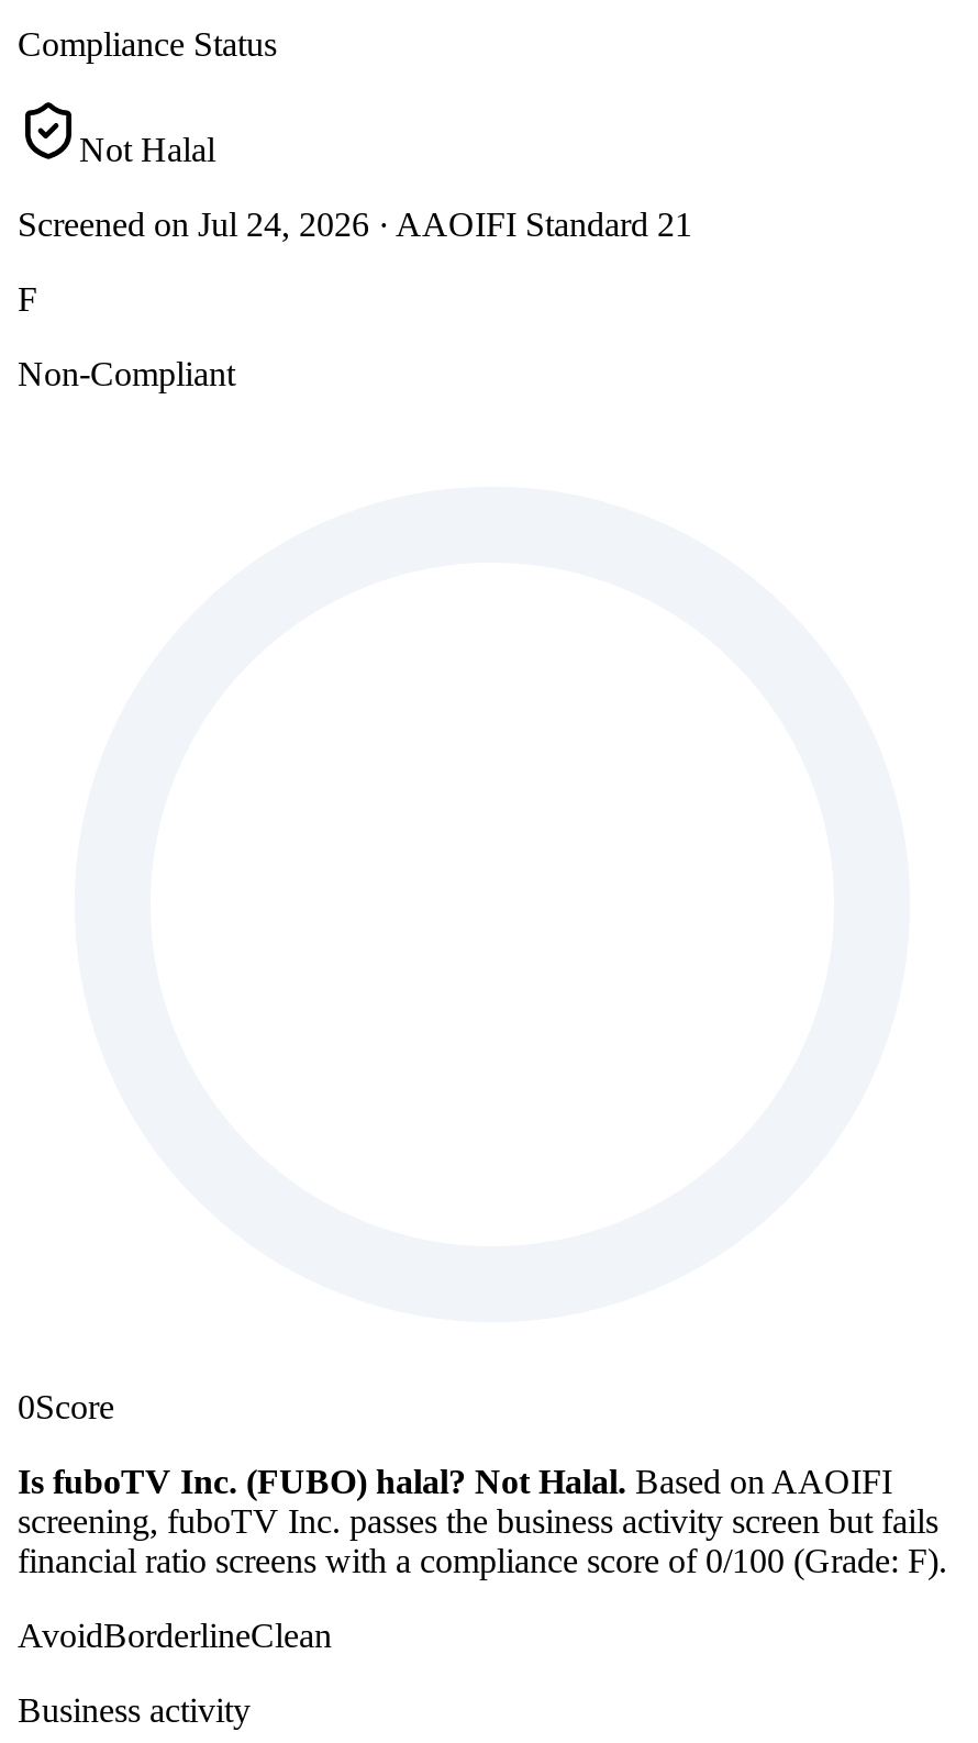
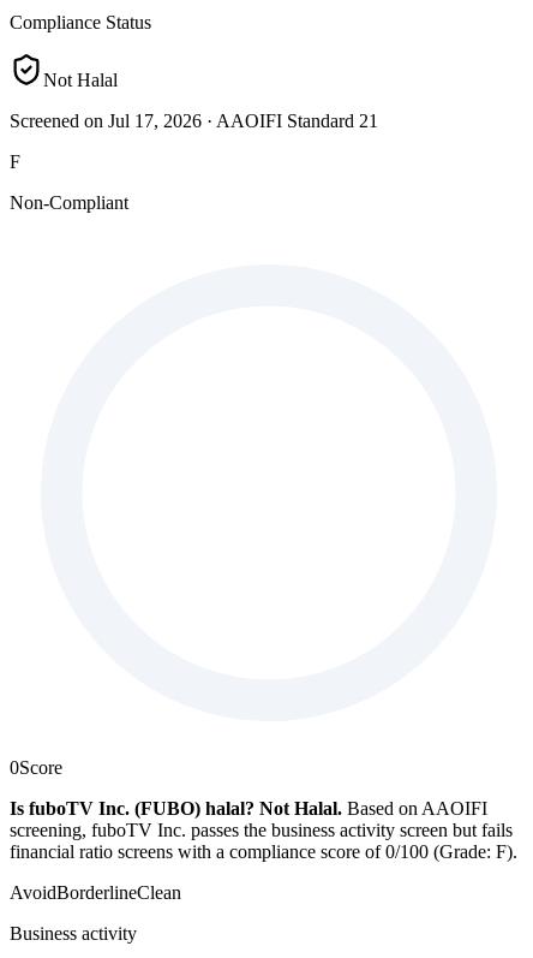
[18,205,692,243] Screened on Jul 24, 2026 · AAOIFI Standard 21 -> [10,110,378,131] Screened on Jul 17, 2026 · AAOIFI Standard 21

